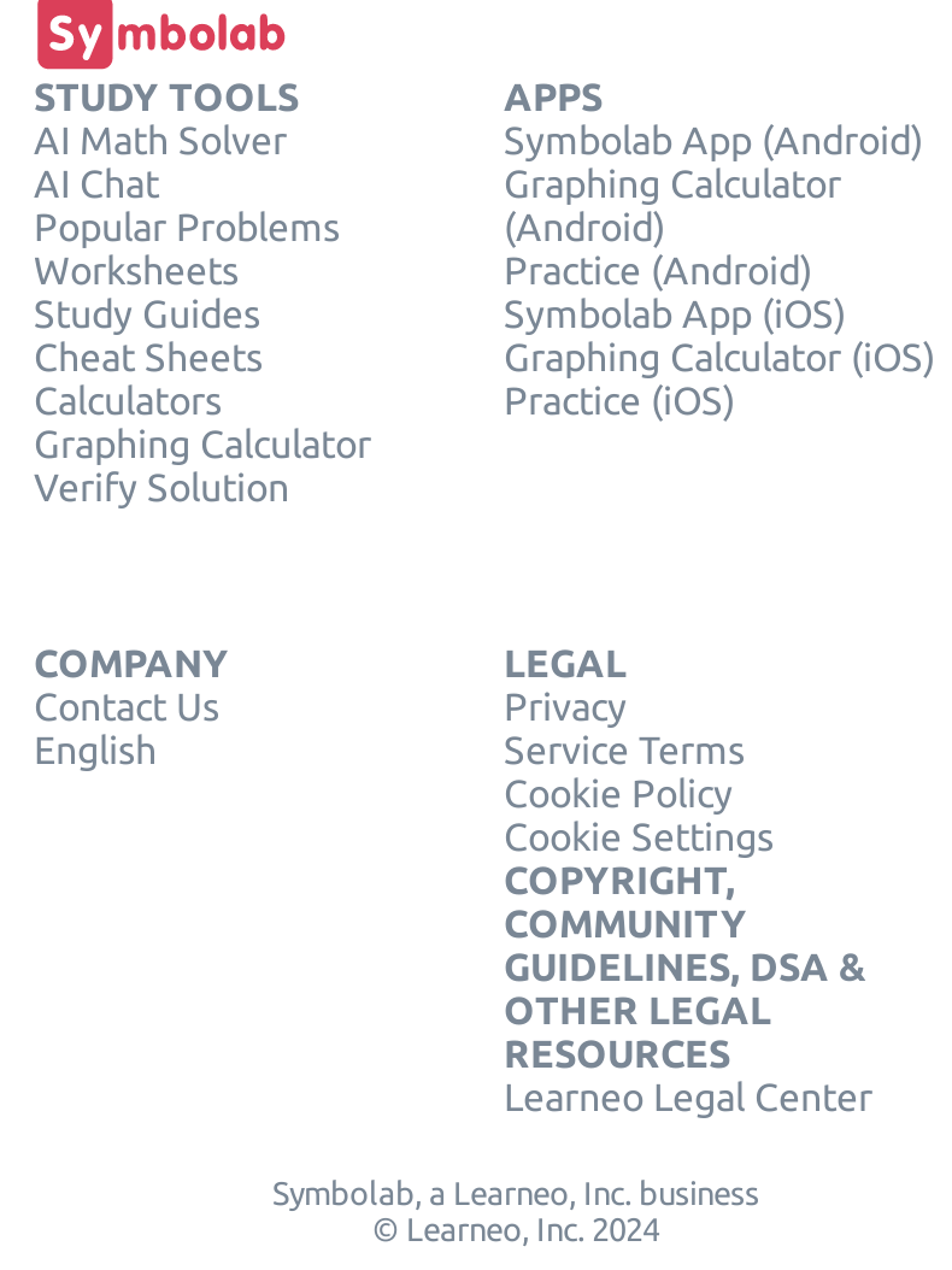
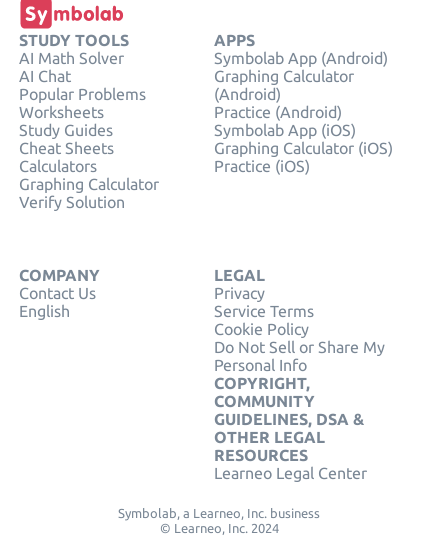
[504,816,774,859] Cookie Settings -> [214,338,385,374] Do Not Sell or Share My | Personal Info

